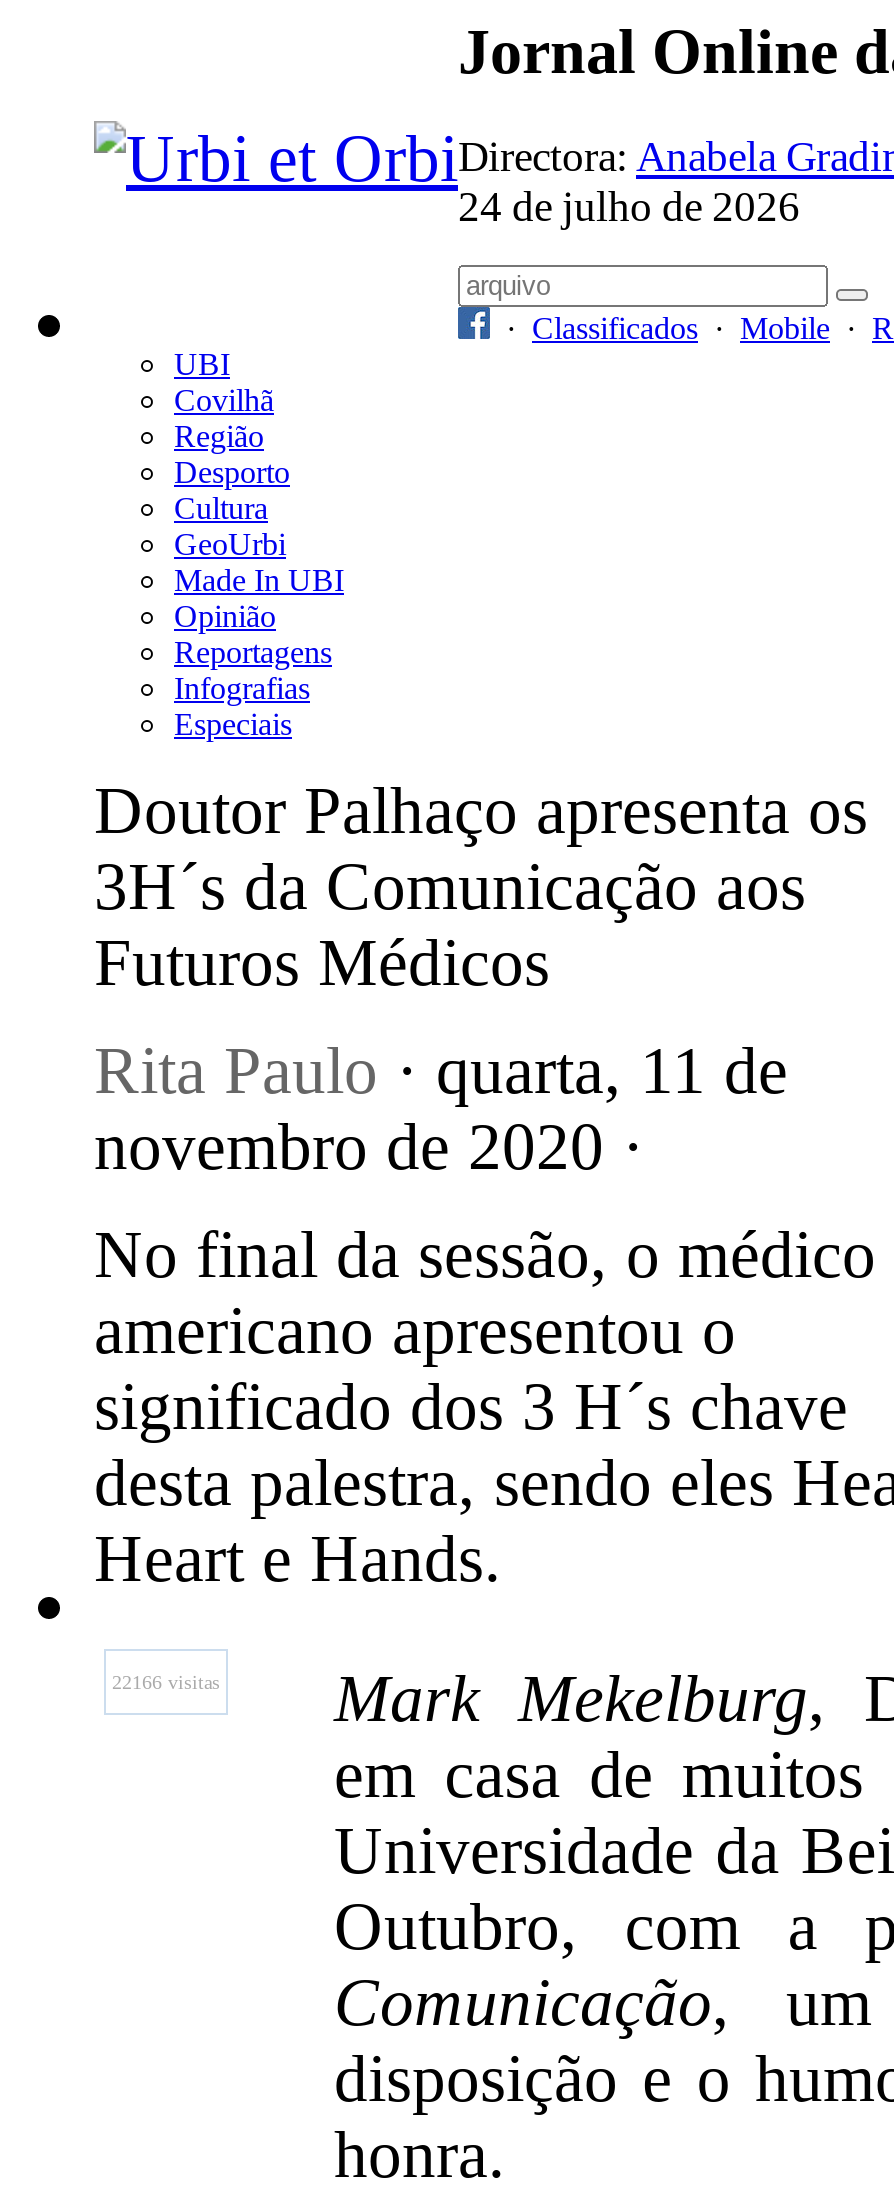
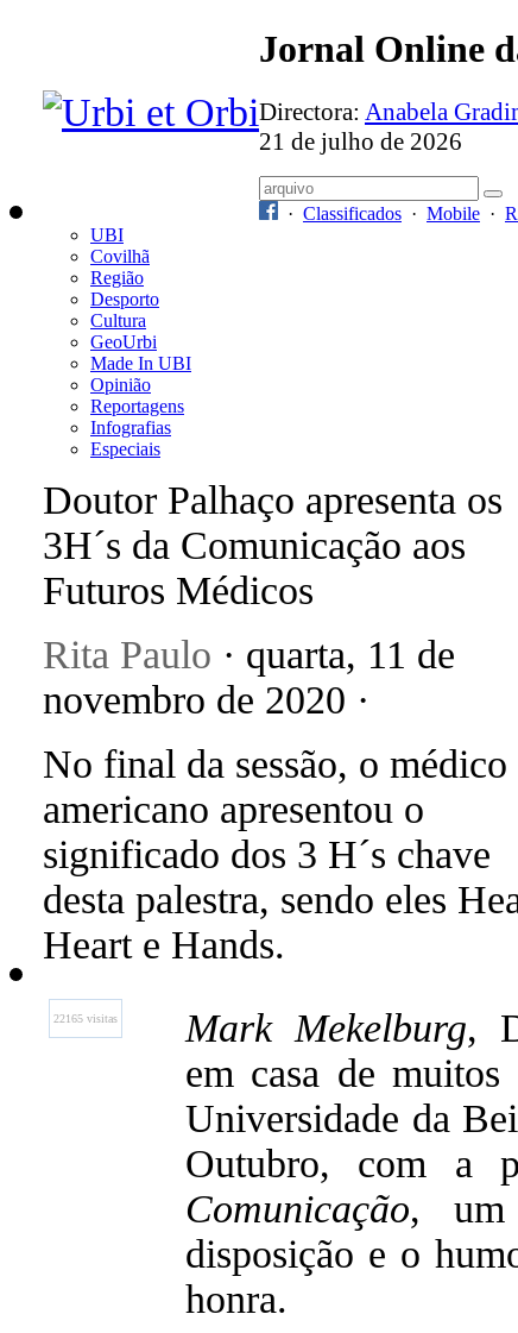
[458,183,800,231] 24 de julho de 2026 -> [259,127,462,156] 21 de julho de 2026
[112,1671,220,1693] 22166 visitas -> [53,1012,118,1025] 22165 visitas

